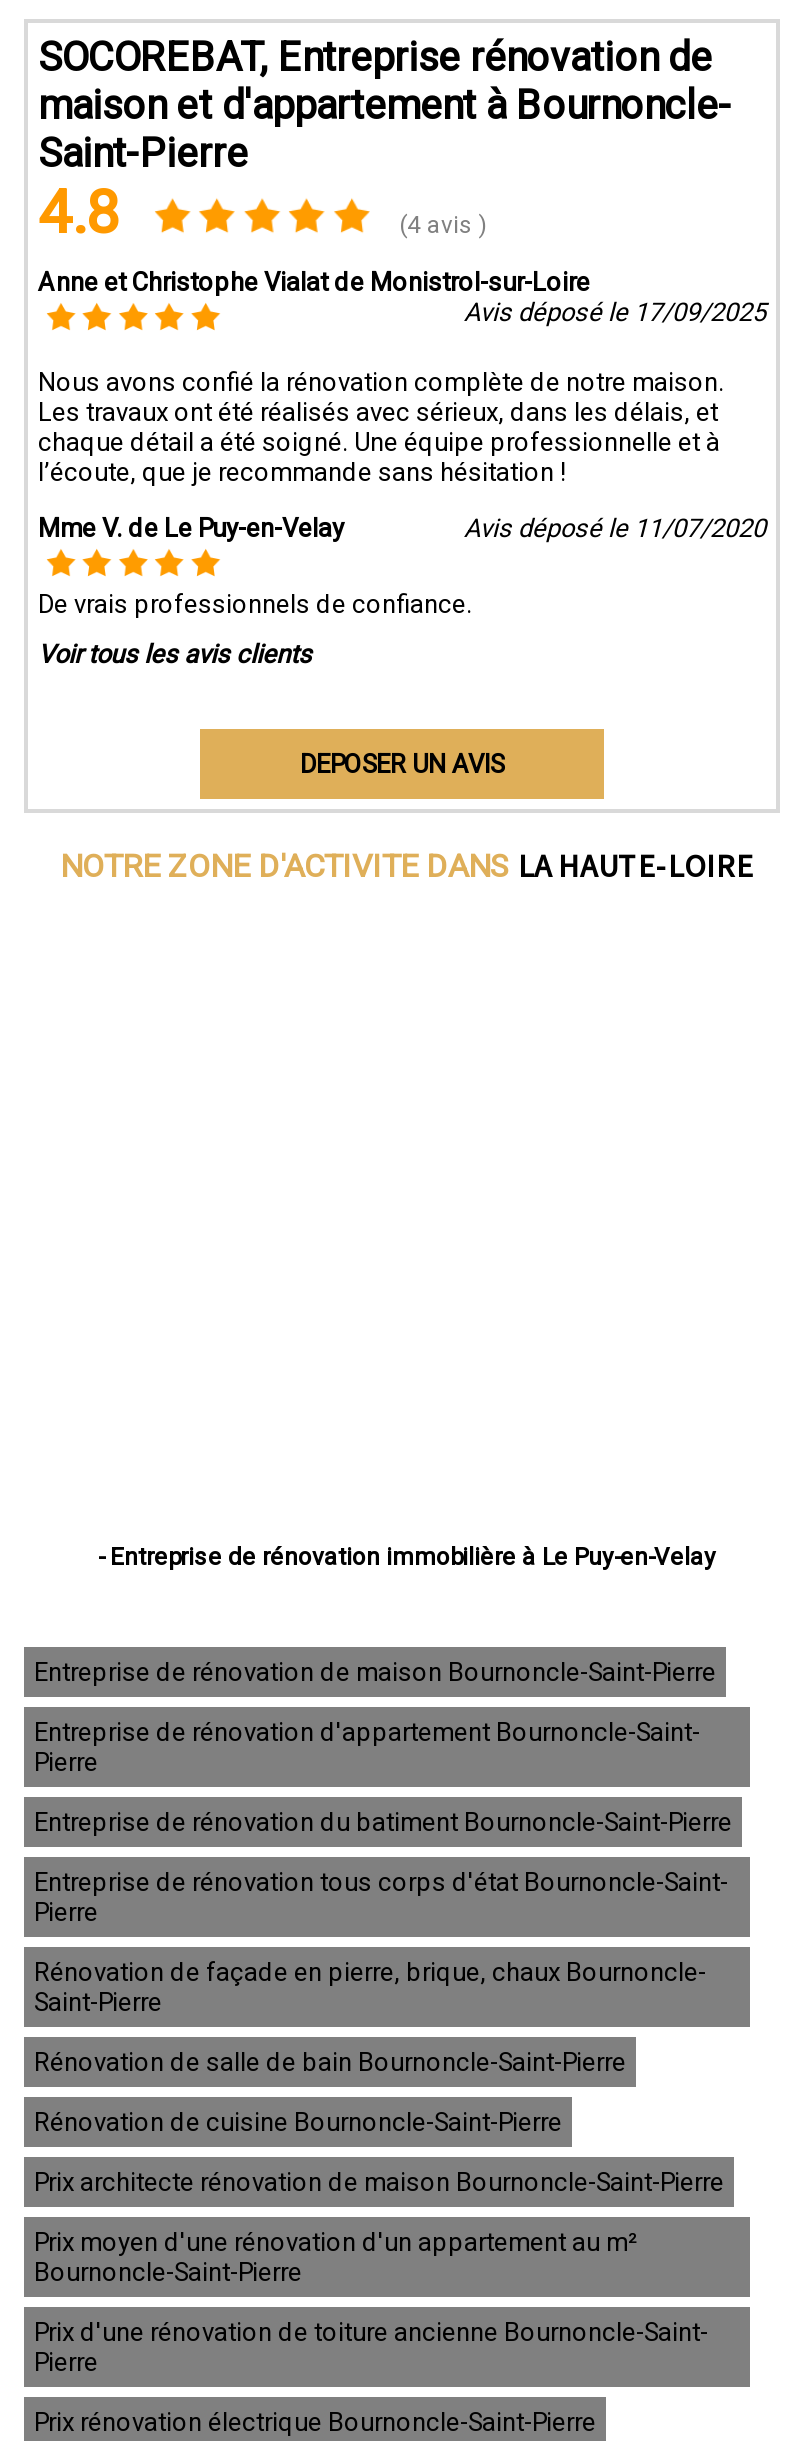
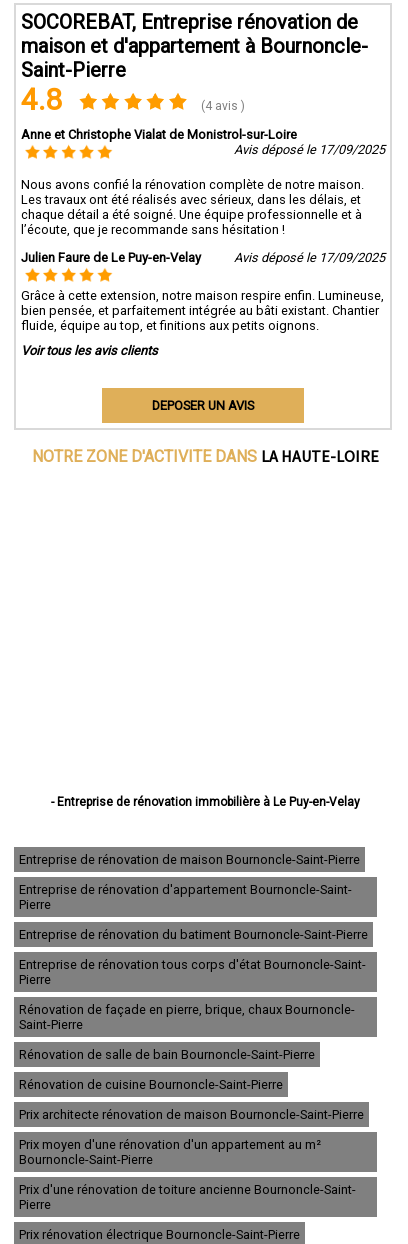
[38,513,766,543] Mme V. de Le Puy-en-Velay | Avis déposé le 11/07/2020 -> [21,250,385,265] Julien Faure de Le Puy-en-Velay | Avis déposé le 17/09/2025
[38,589,472,619] De vrais professionnels de confiance. -> [21,288,384,333] Grâce à cette extension, notre maison respire enfin. Lumineuse, | bien pensée, et parfaitement intégrée au bâti existant. Chantier | fluide, équipe au top, et finitions aux petits oignons.

